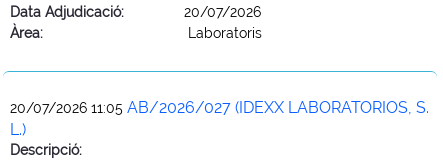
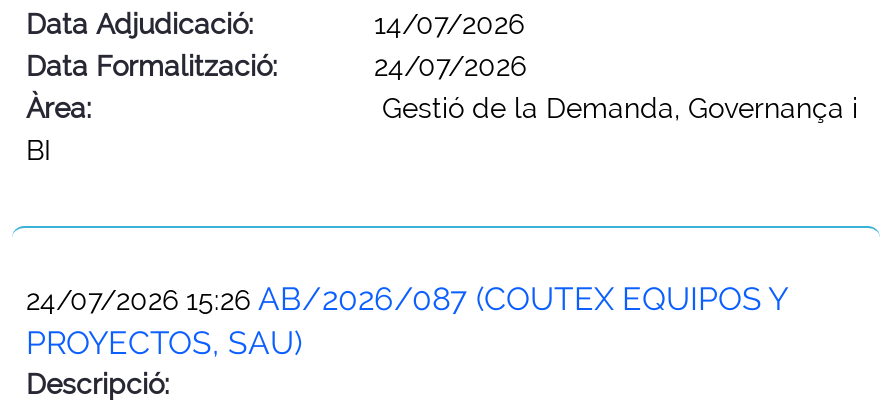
[184,4,261,20] 20/07/2026 -> [26,8,526,82] 14/07/2026 | Data Formalització: | 24/07/2026
[188,25,262,41] Laboratoris -> [26,92,858,166] Gestió de la Demanda, Governança i | BI
[10,98,429,139] 20/07/2026 11:05 AB/2026/027 (IDEXX LABORATORIOS, S. | L.) -> [26,280,786,362] 24/07/2026 15:26 AB/2026/087 (COUTEX EQUIPOS Y | PROYECTOS, SAU)

